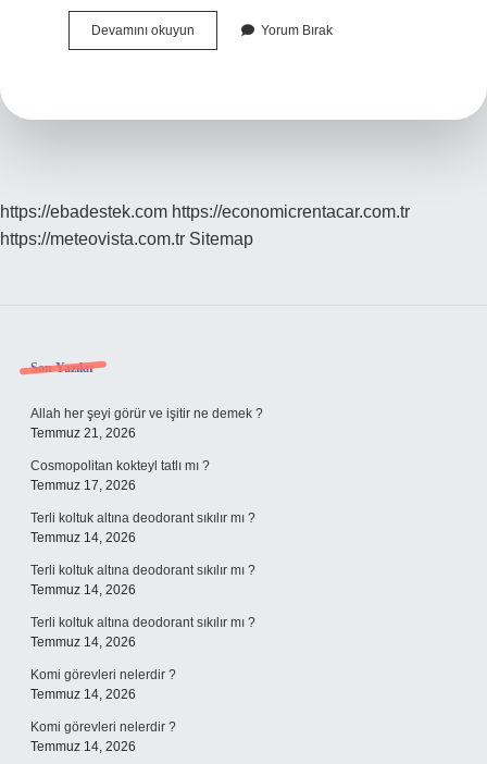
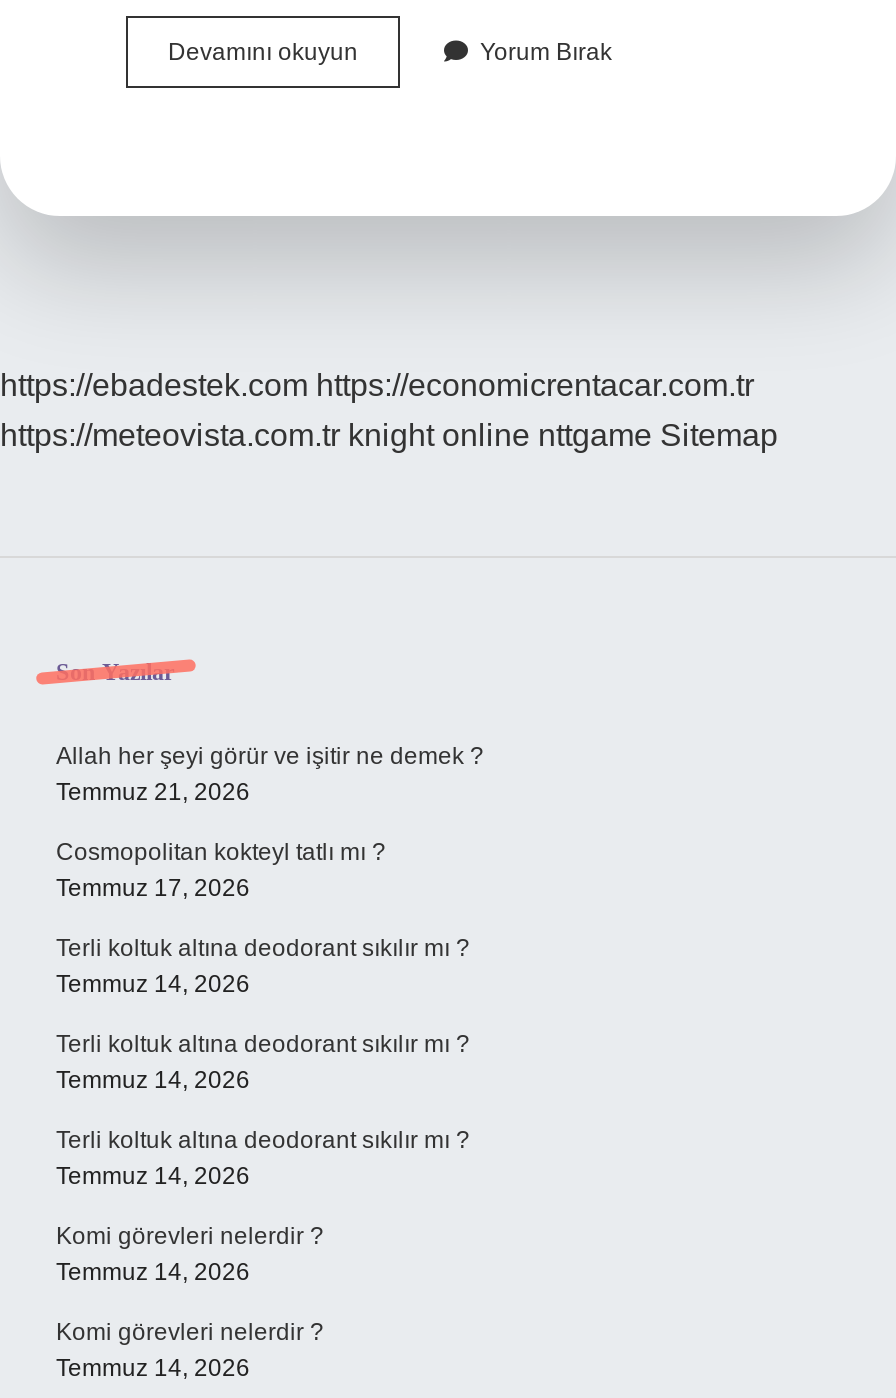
[0,230,253,248] https://meteovista.com.tr Sitemap -> [0,418,778,452] https://meteovista.com.tr knight online nttgame Sitemap

